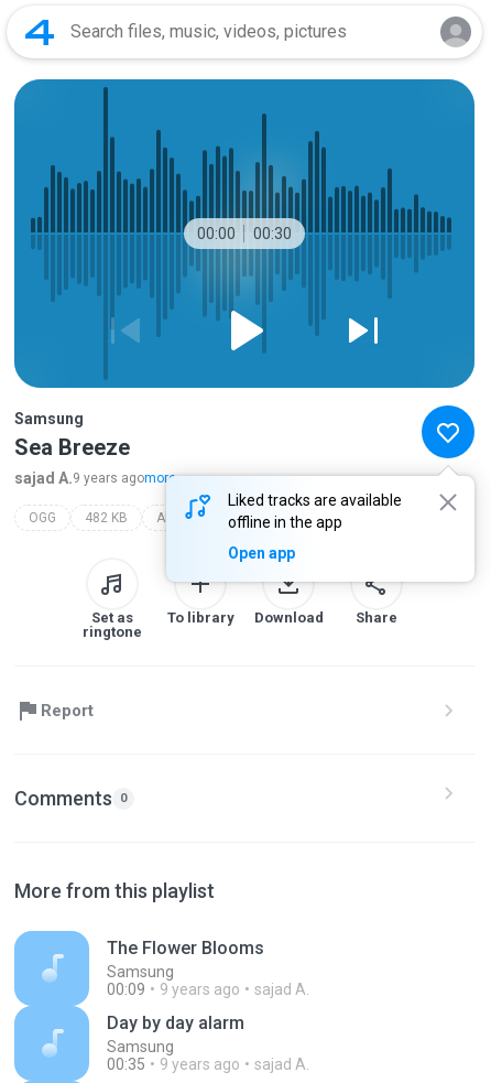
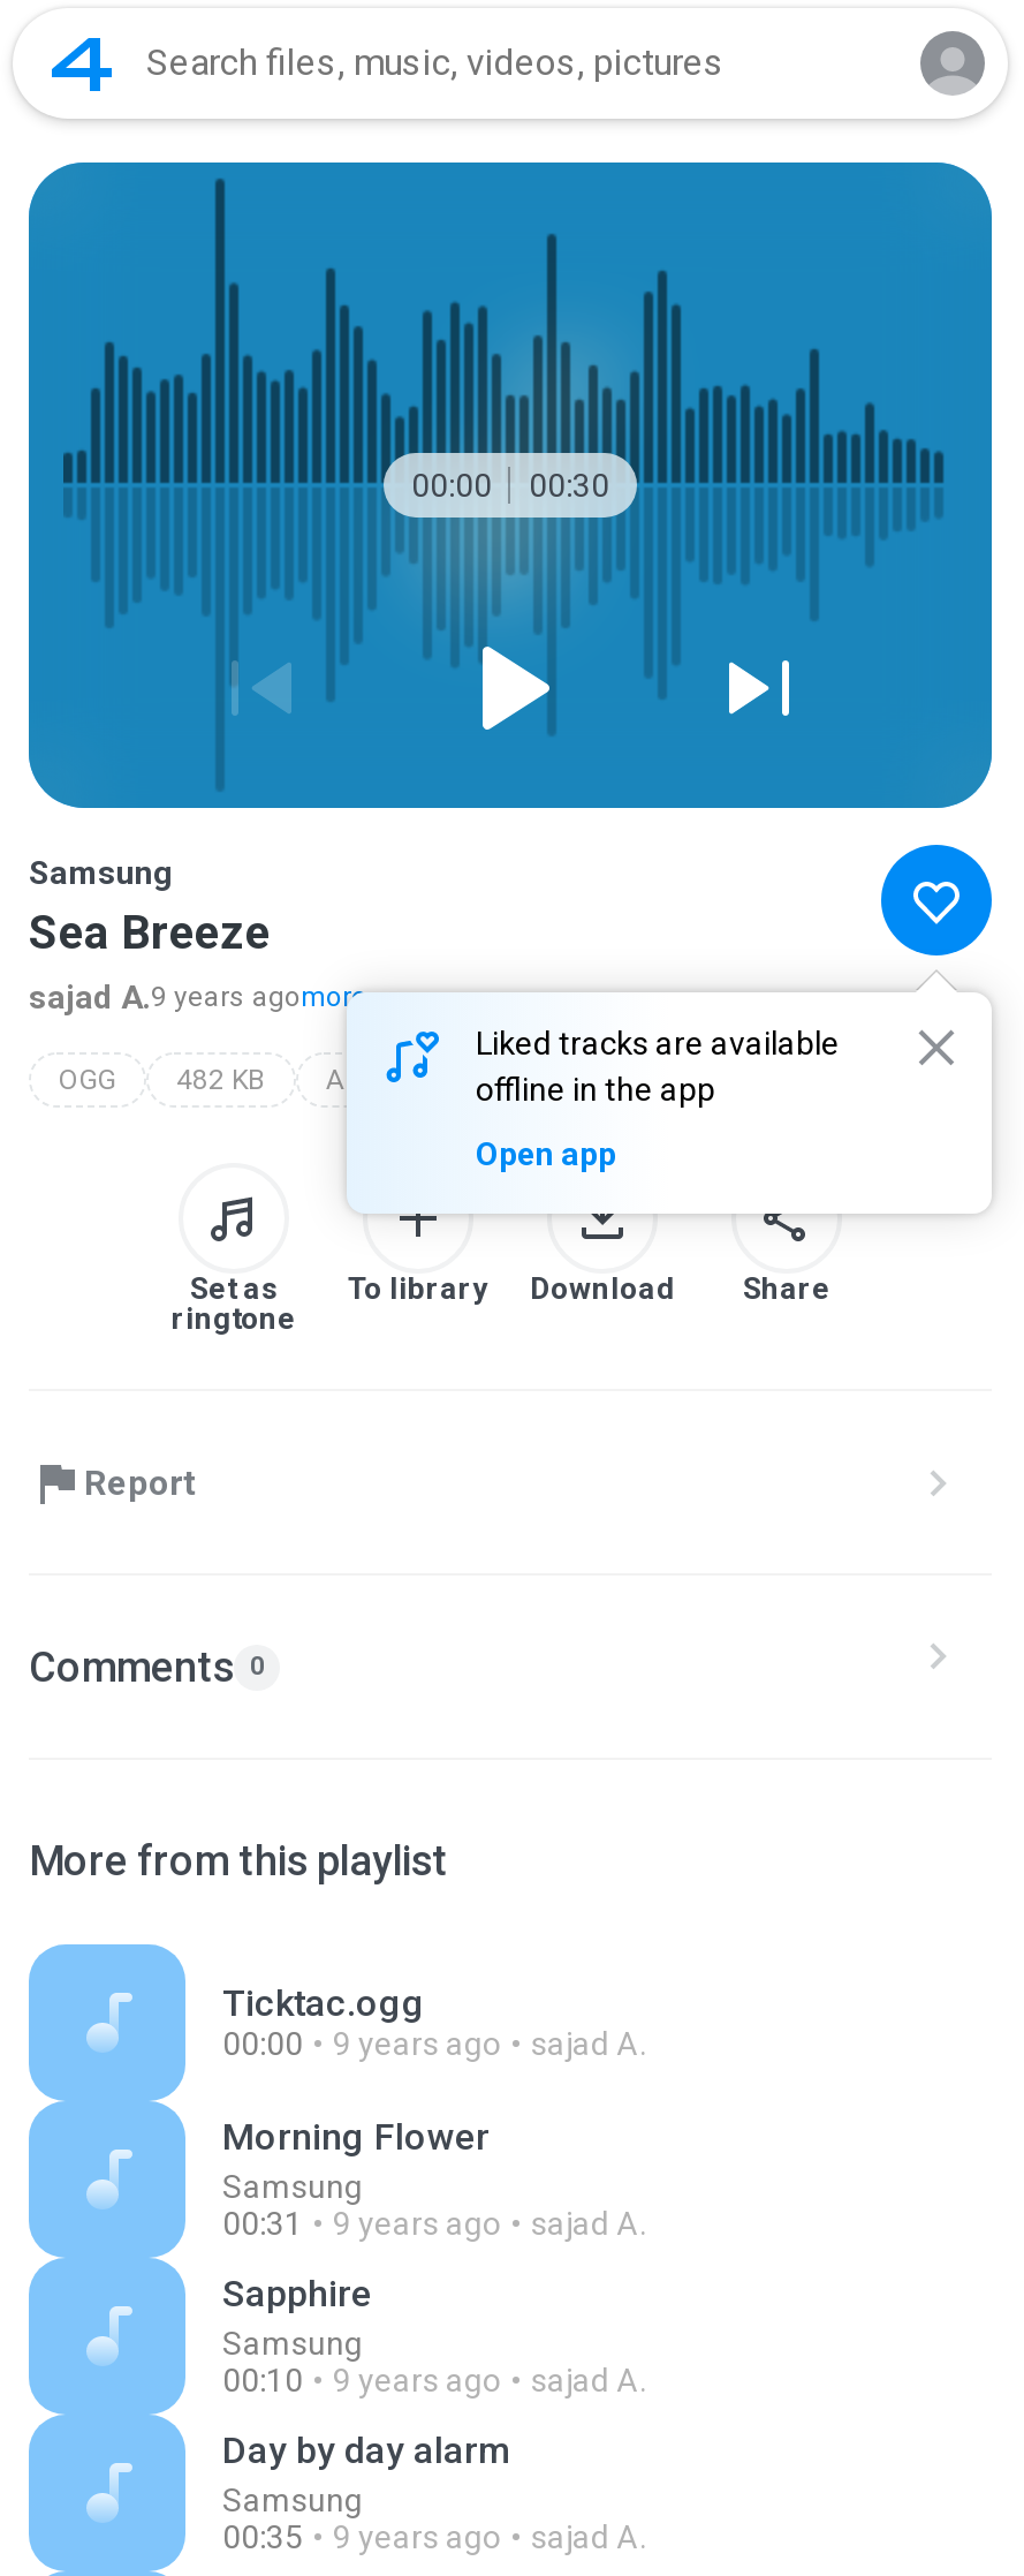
[107,938,264,959] The Flower Blooms -> [222,1981,646,2159] Ticktac.ogg | 00:00 | 9 years ago | sajad A. | Morning Flower
[107,981,145,998] 00:09 -> [222,2205,646,2399] 00:31 | 9 years ago | sajad A. | Sapphire | Samsung | 00:10

